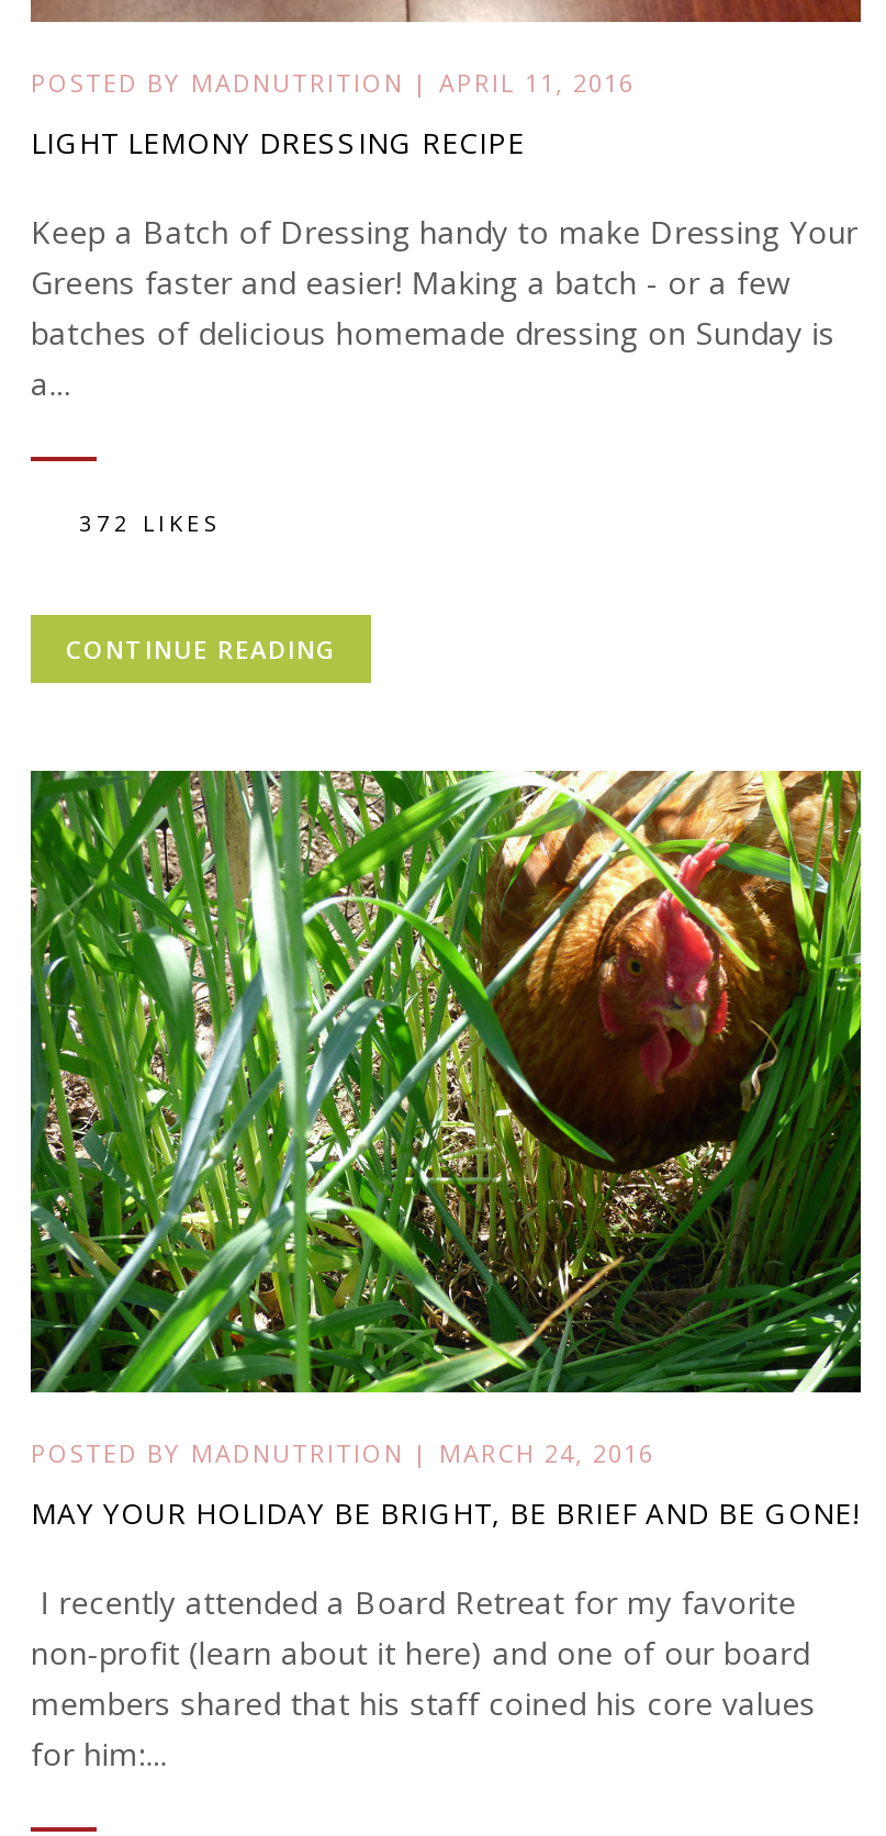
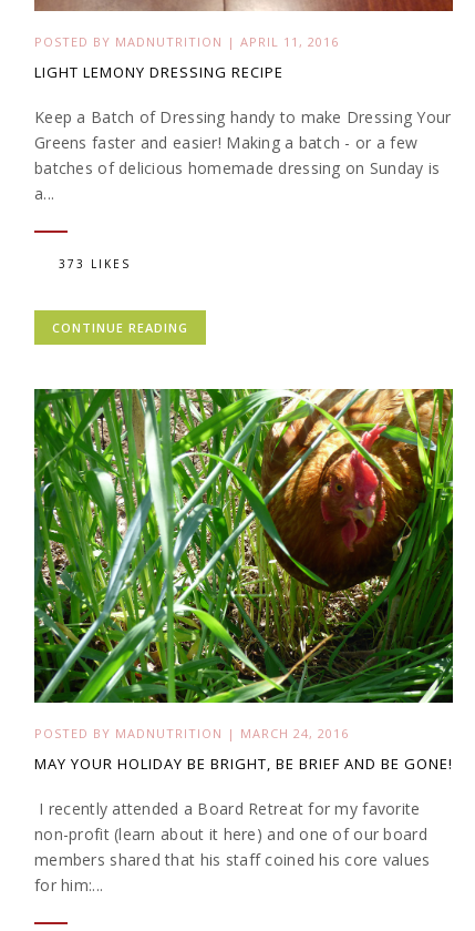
[79,507,222,537] 372 LIKES -> [59,256,131,271] 373 LIKES

